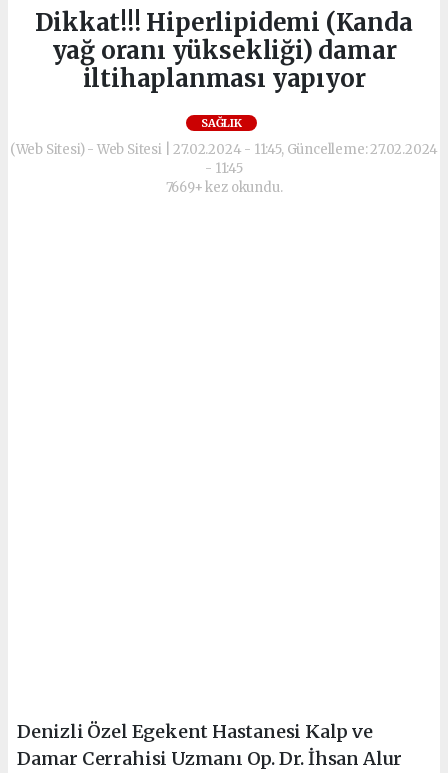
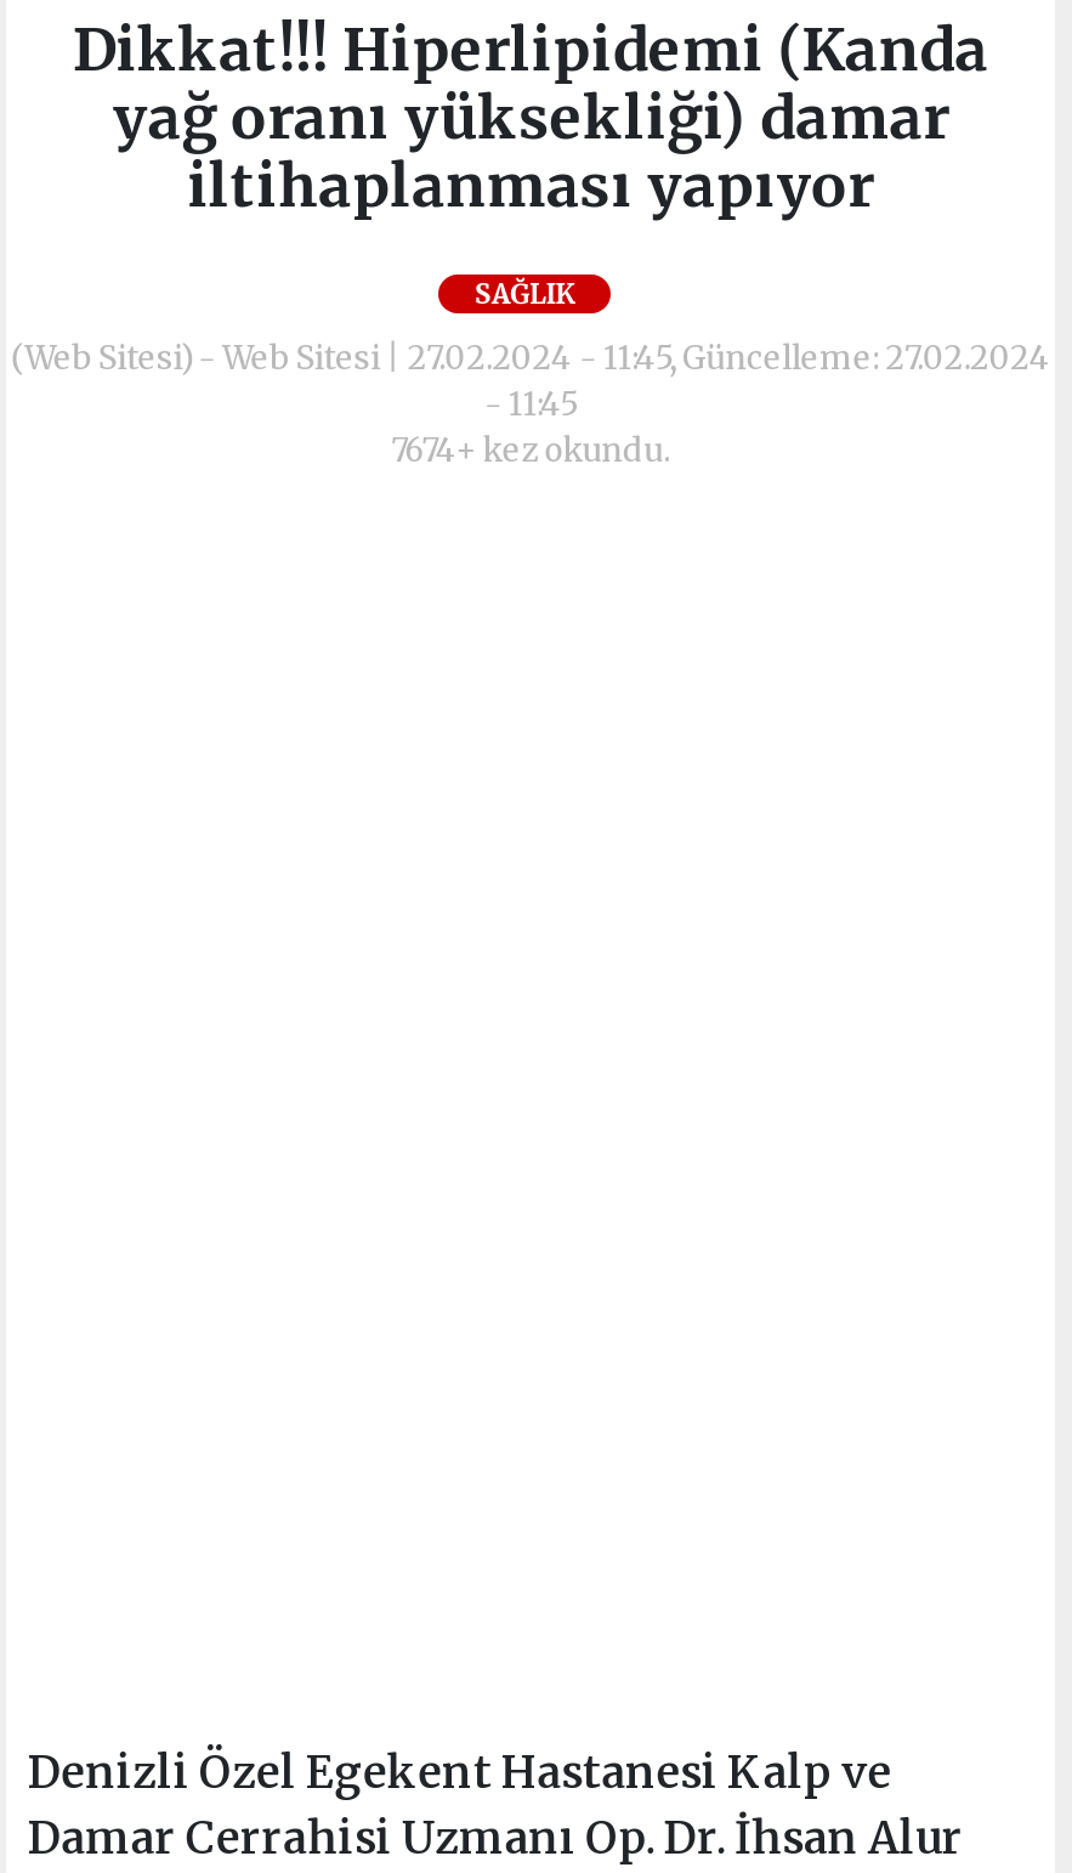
[166,179,282,196] 7669+ kez okundu. -> [391,430,670,471] 7674+ kez okundu.

